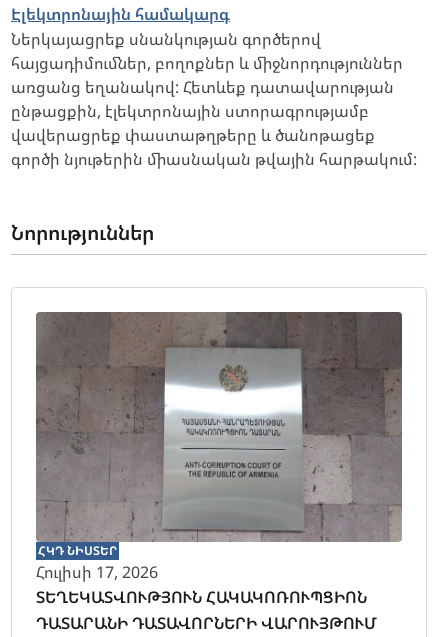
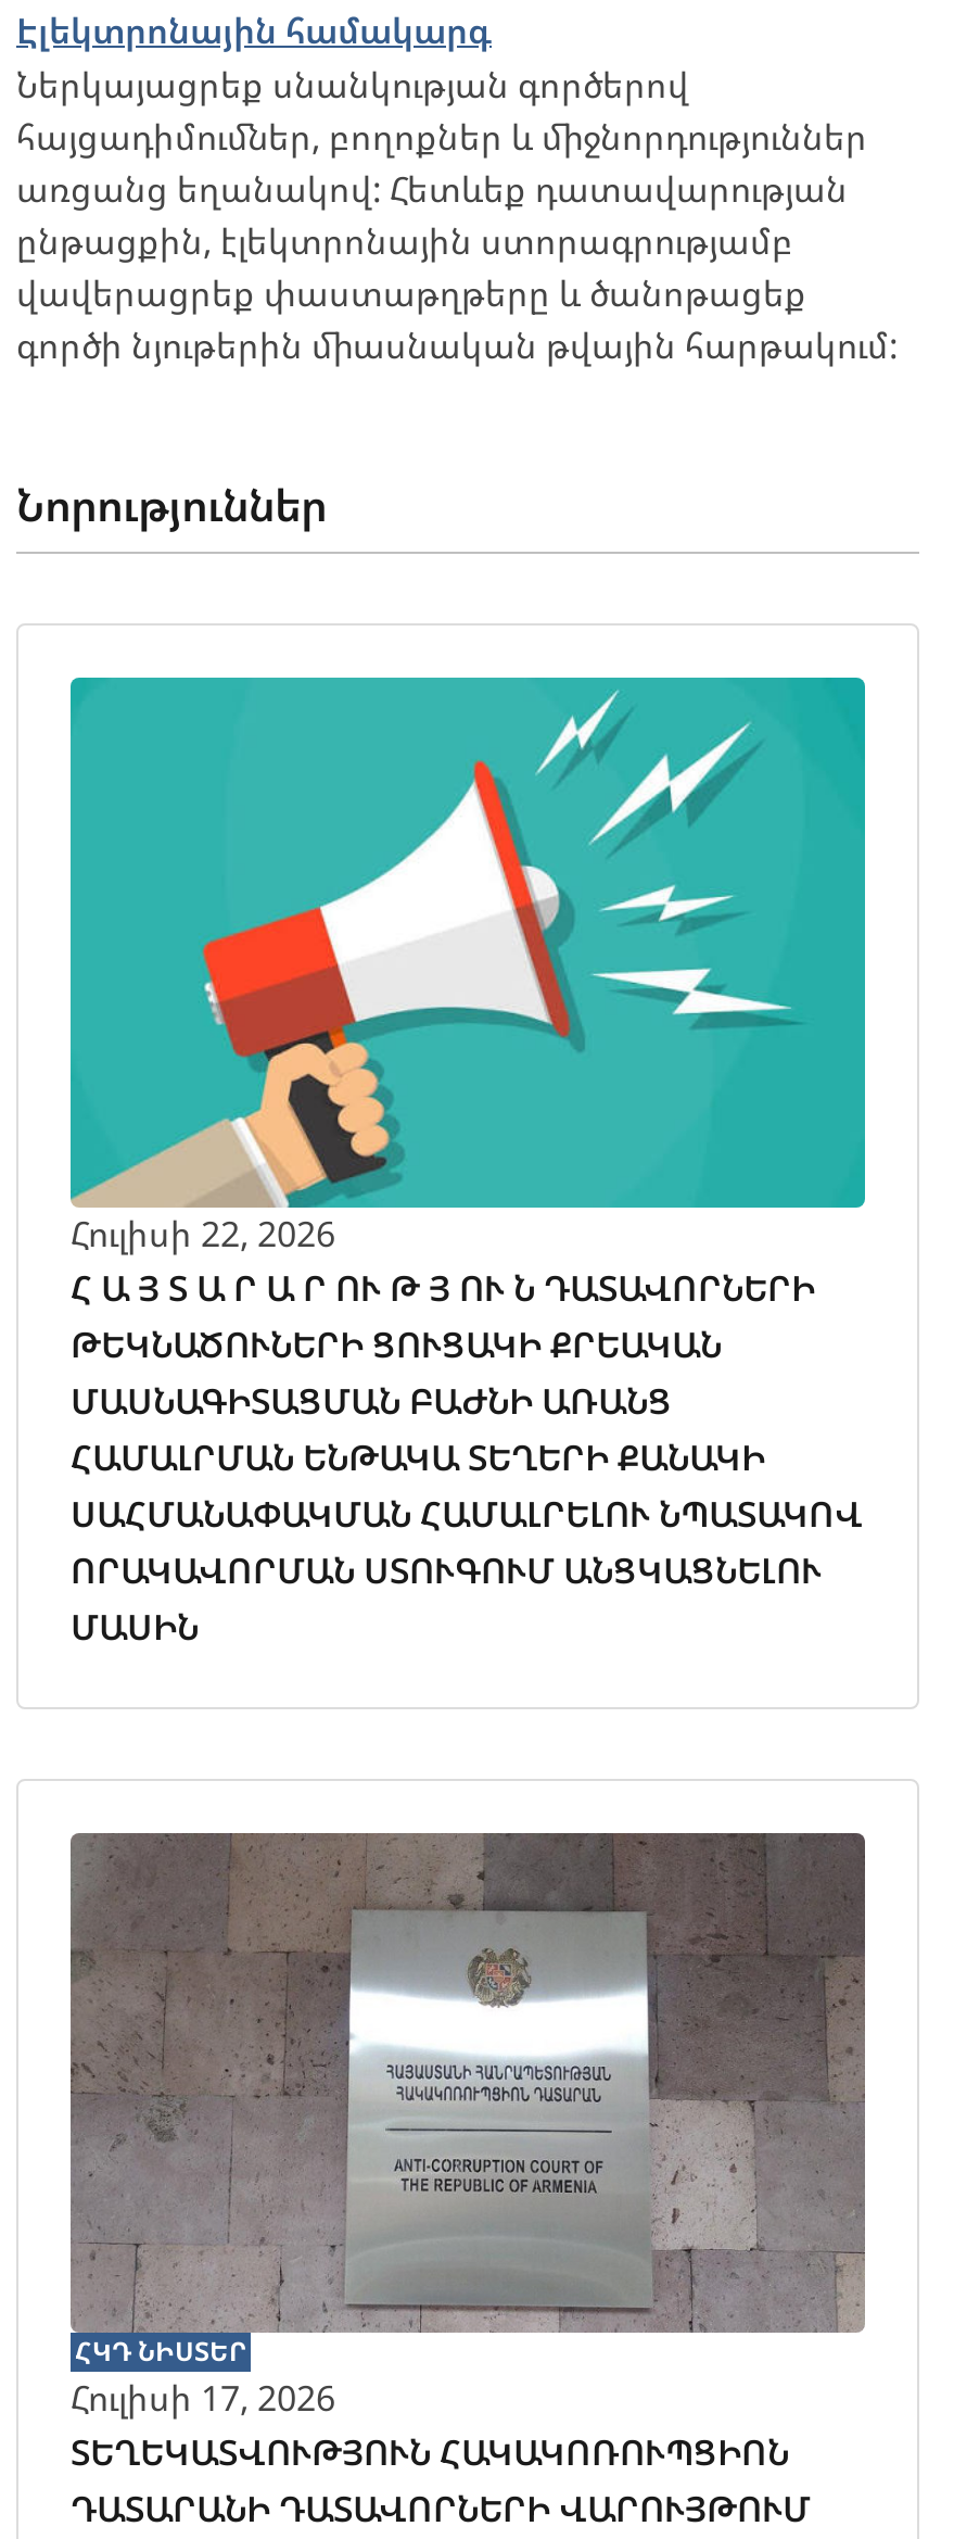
none -> [68,675,867,1651] [image] | Հուլիսի 22, 2026 | Հ Ա Յ Տ Ա Ր Ա Ր ՈՒ Թ Յ ՈՒ Ն ԴԱՏԱՎՈՐՆԵՐԻ | ԹԵԿՆԱԾՈՒՆԵՐԻ ՑՈՒՑԱԿԻ ՔՐԵԱԿԱՆ | ՄԱՍՆԱԳԻՏԱՑՄԱՆ ԲԱԺՆԻ ԱՌԱՆՑ | ՀԱՄԱԼՐՄԱՆ ԵՆԹԱԿԱ ՏԵՂԵՐԻ ՔԱՆԱԿԻ | ՍԱՀՄԱՆԱՓԱԿՄԱՆ ՀԱՄԱԼՐԵԼՈՒ ՆՊԱՏԱԿՈՎ | ՈՐԱԿԱՎՈՐՄԱՆ ՍՏՈՒԳՈՒՄ ԱՆՑԿԱՑՆԵԼՈՒ | ՄԱՍԻՆ

